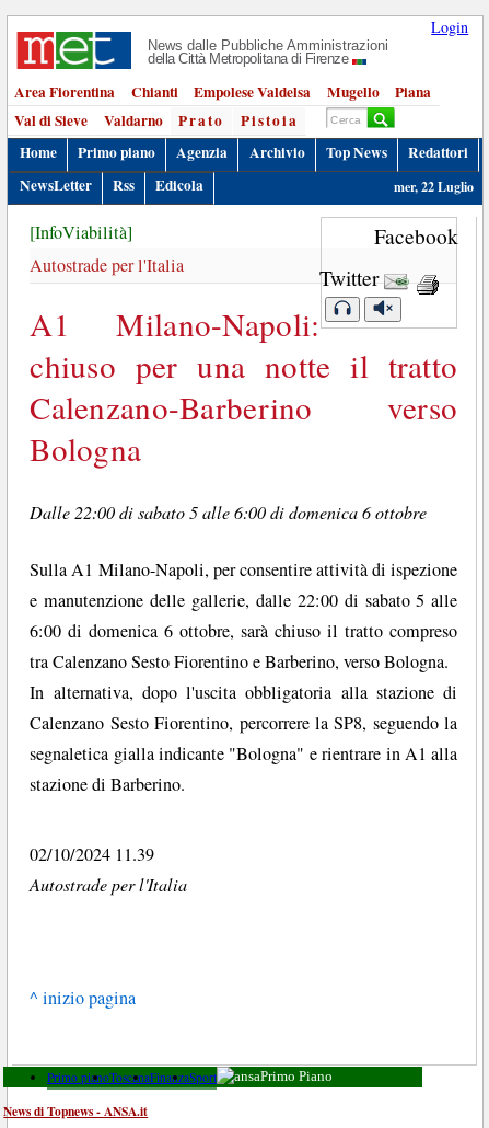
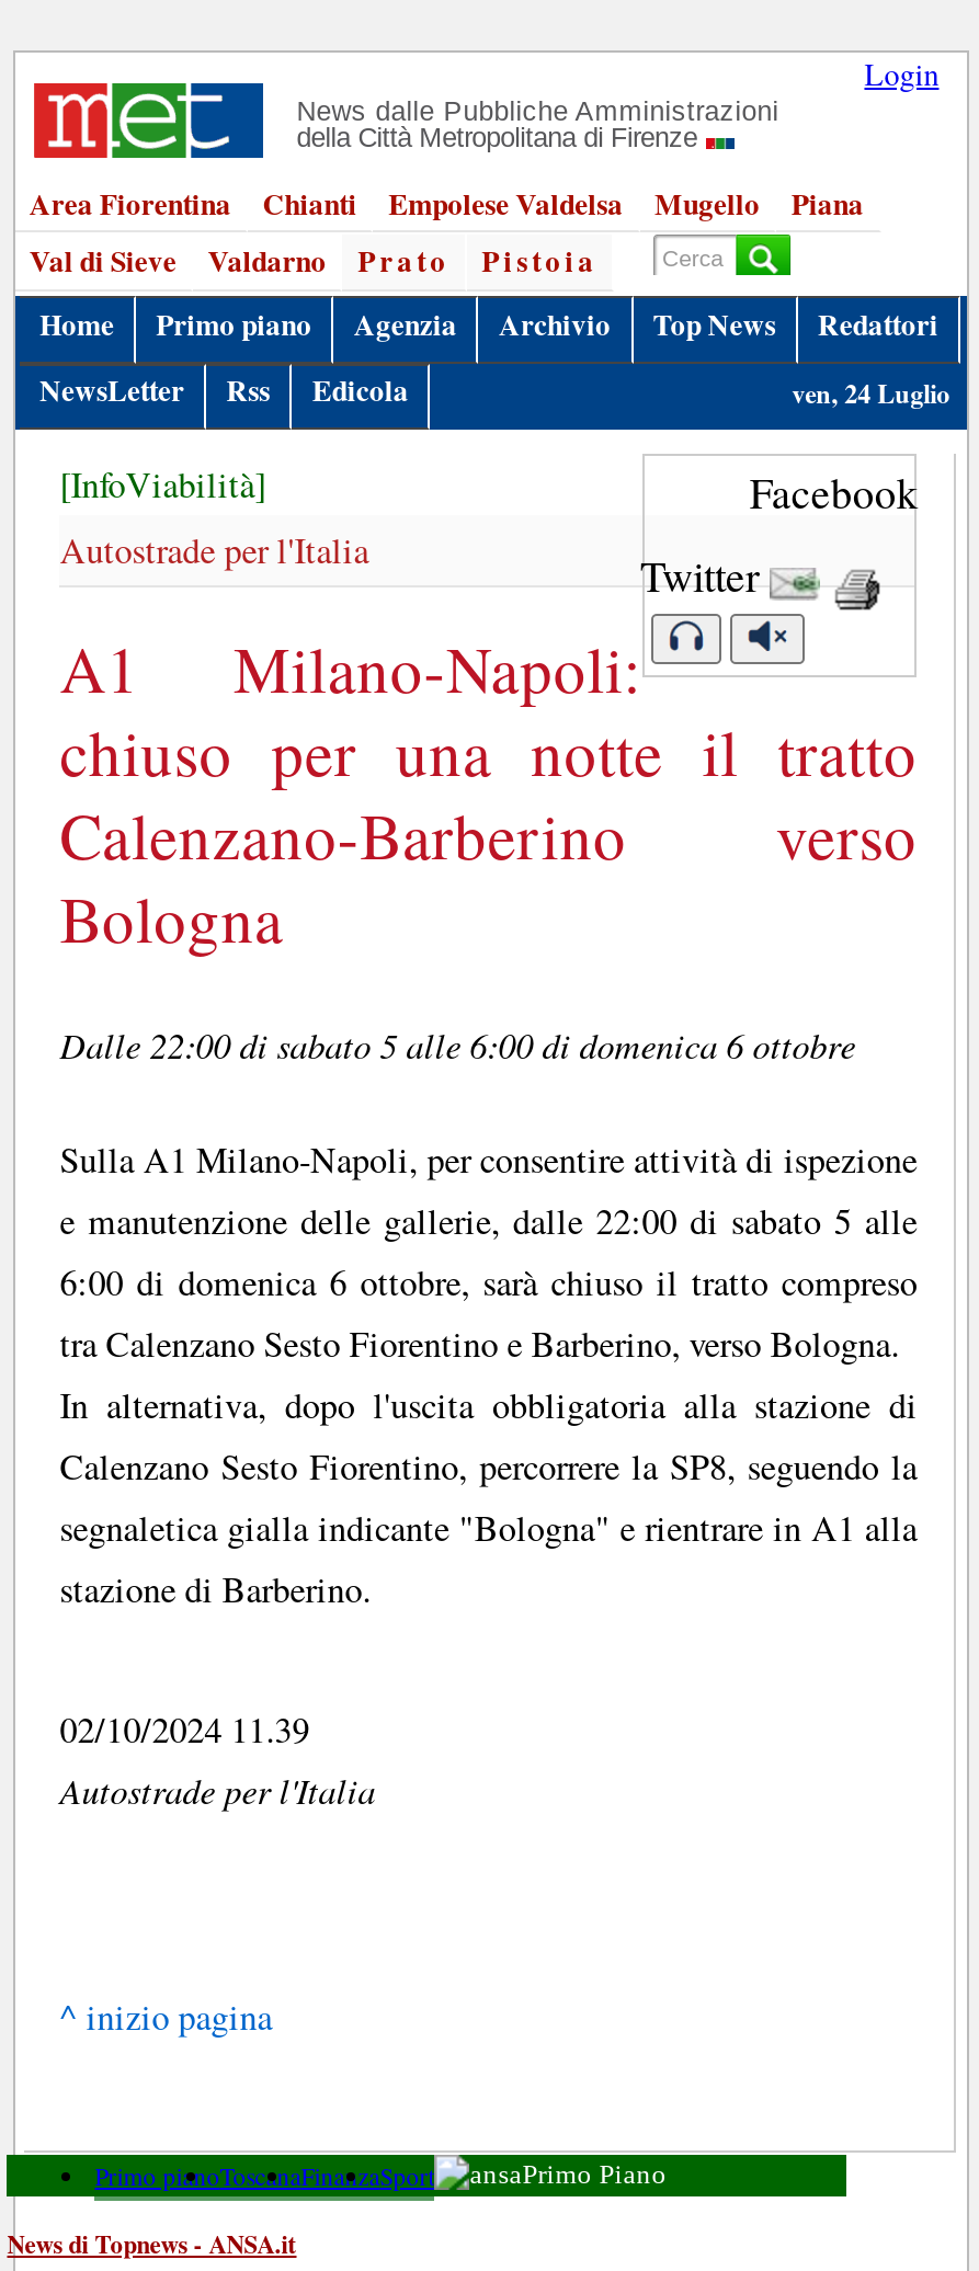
[394,178,474,196] mer, 22 Luglio -> [792,376,950,413] ven, 24 Luglio

